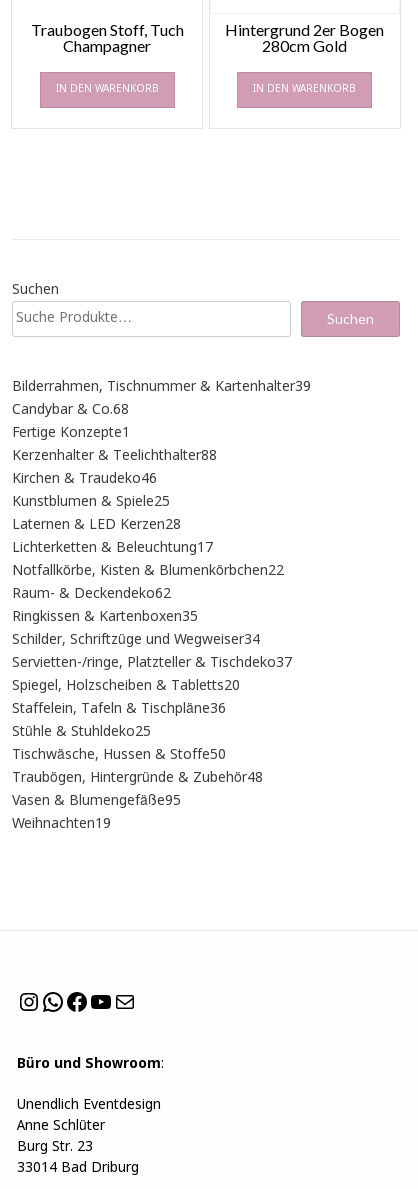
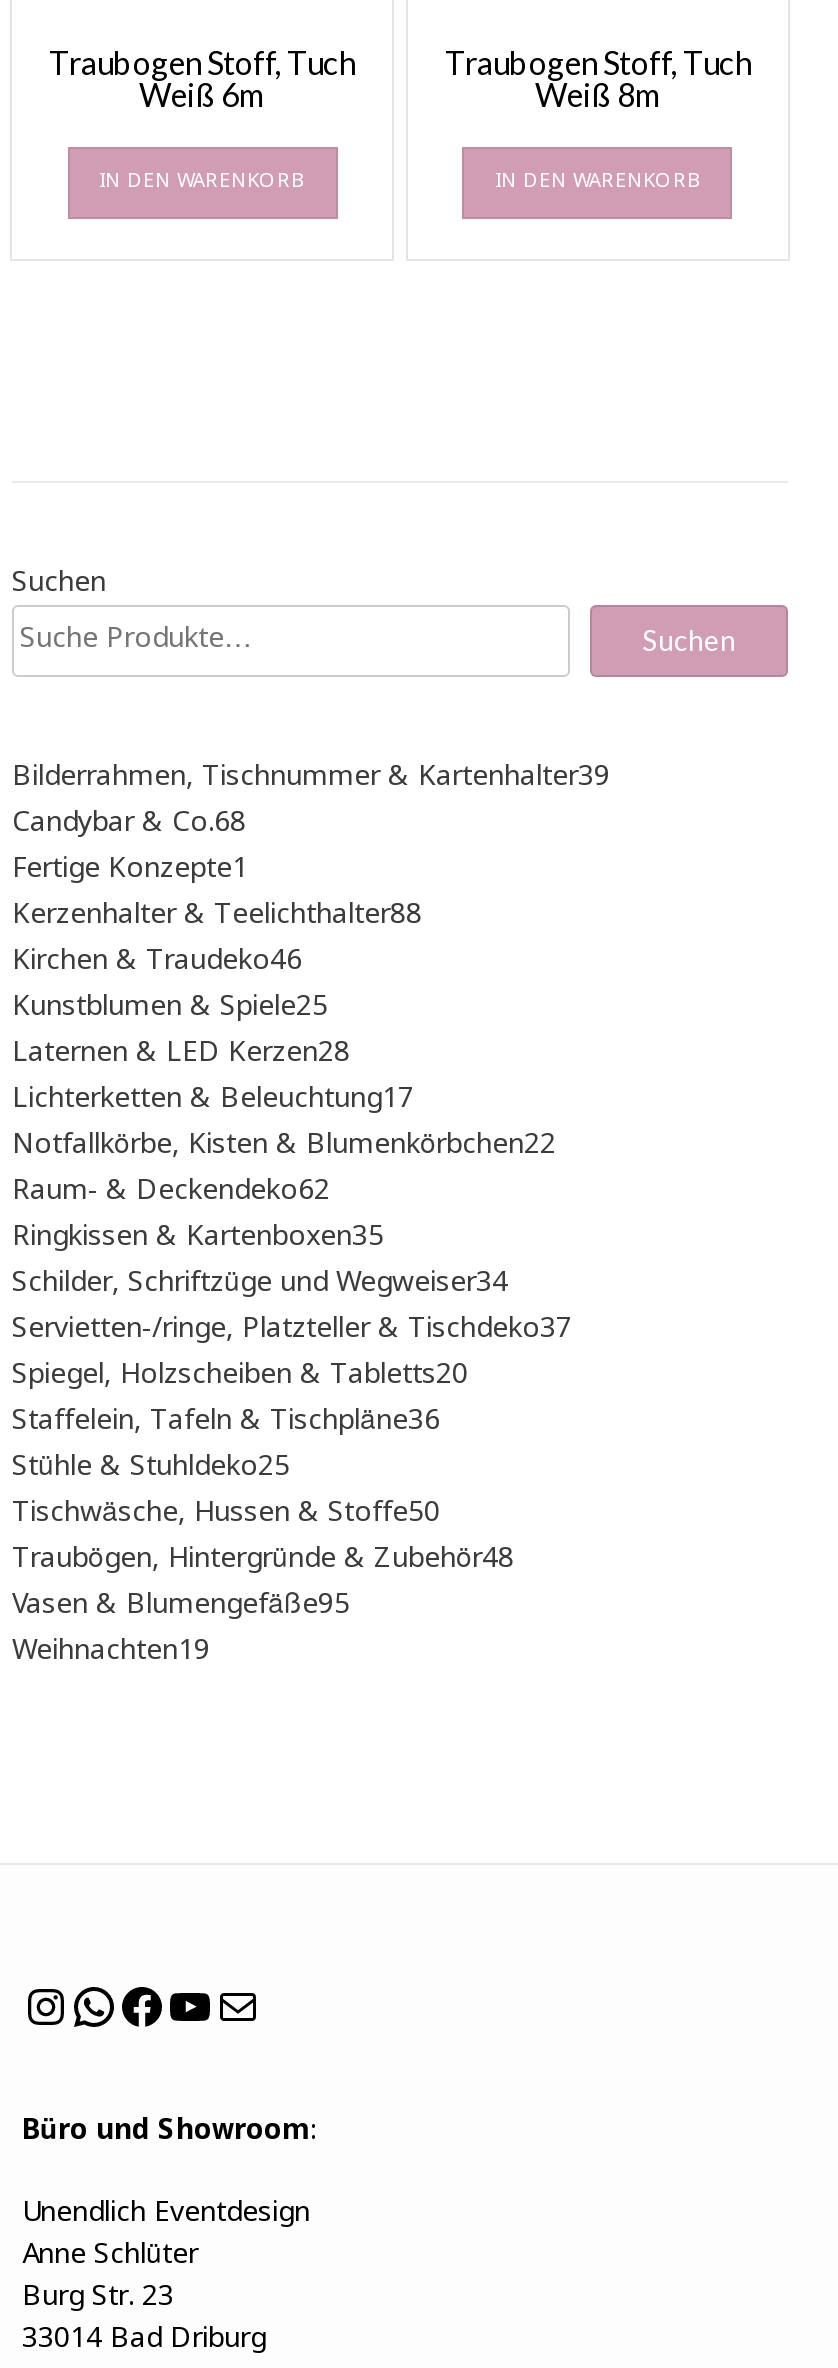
[225,20,384,55] Hintergrund 2er Bogen | 280cm Gold -> [445,42,751,112] Traubogen Stoff, Tuch | Weiß 8m
[63,36,151,55] Champagner -> [139,74,265,112] Weiß 6m

